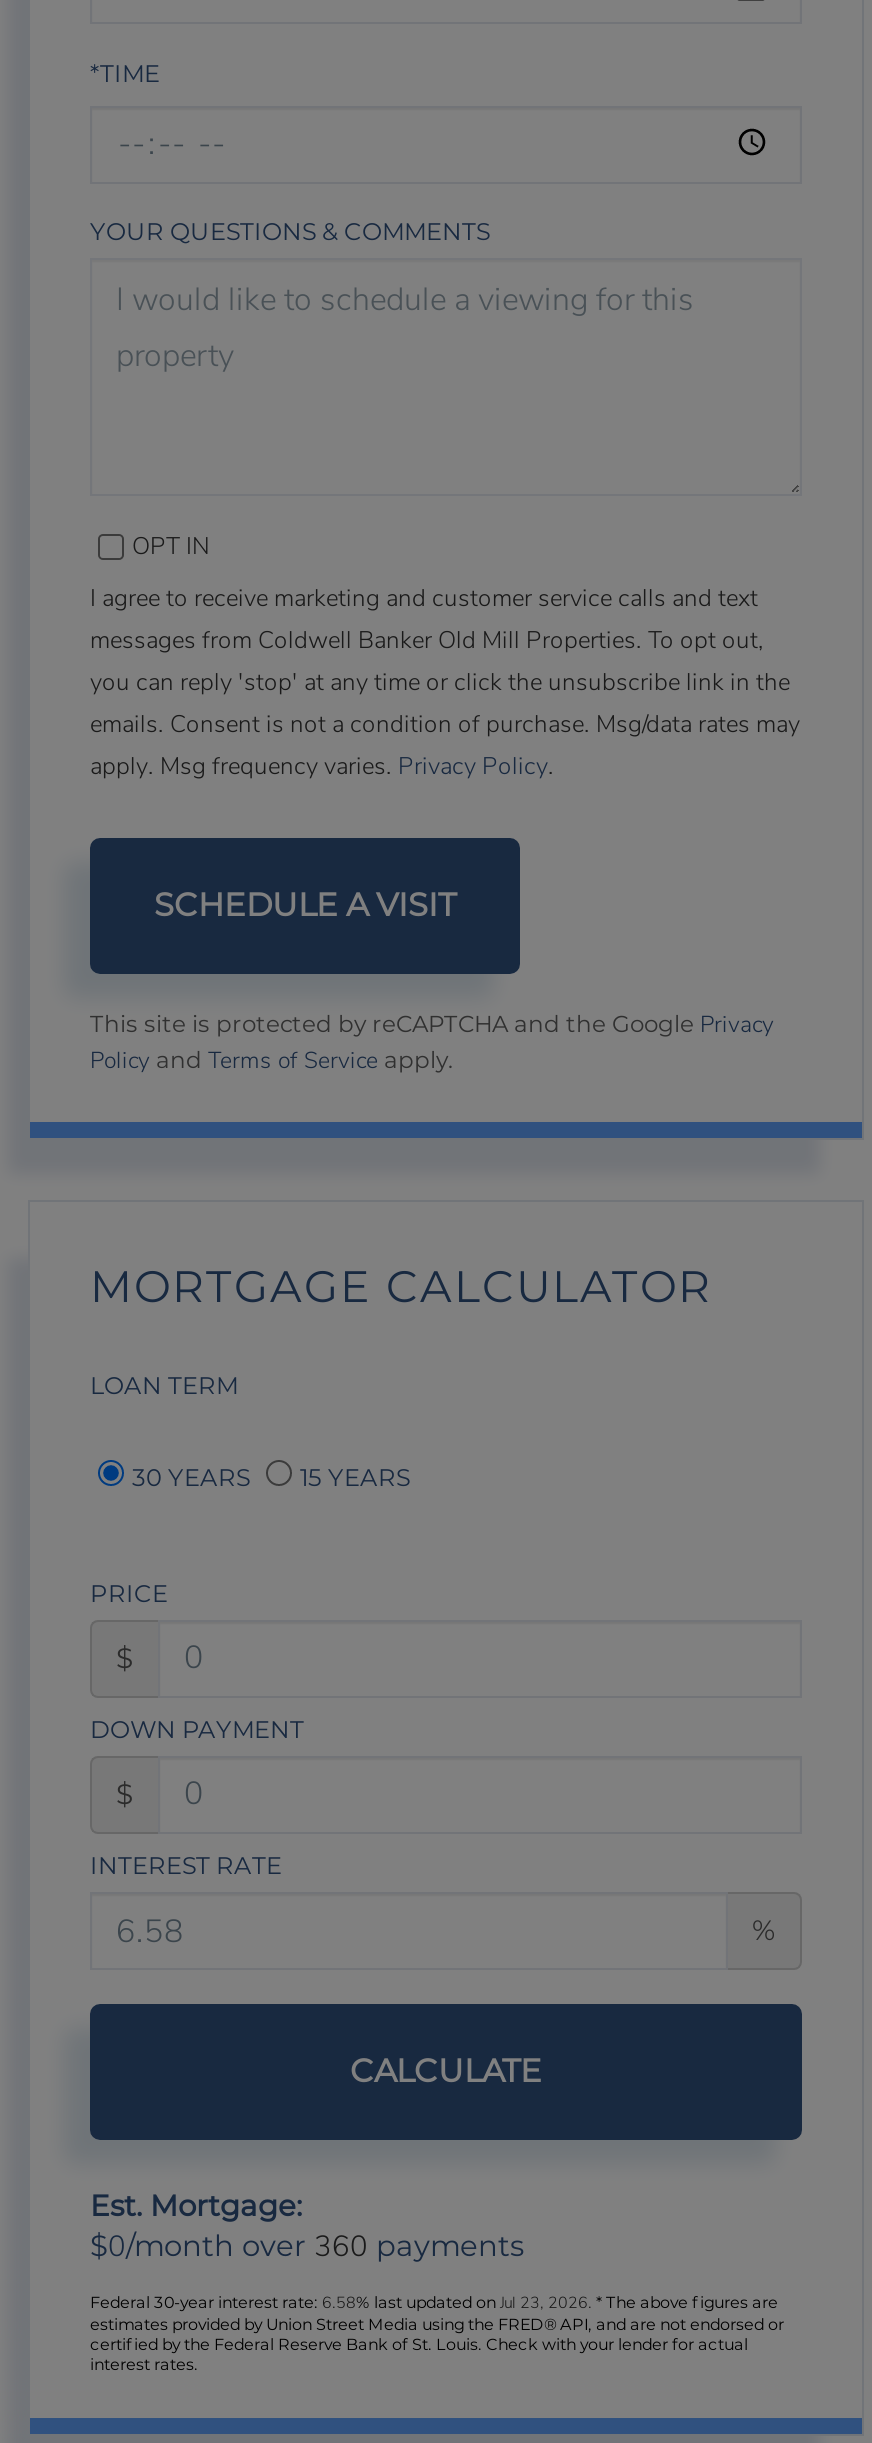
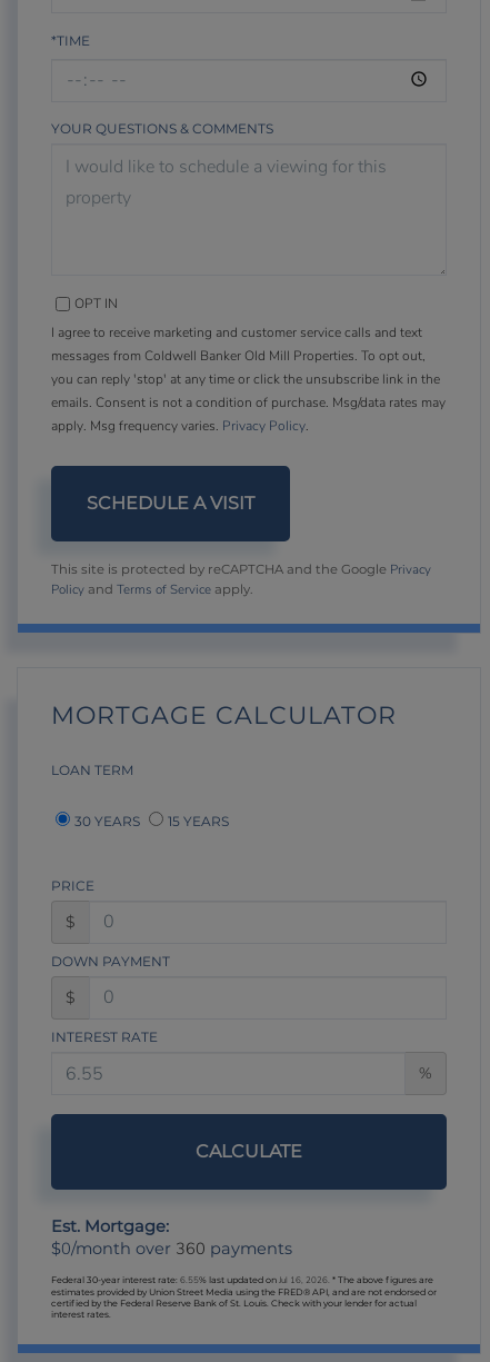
[90,2292,778,2314] Federal 30-year interest rate: 6.58% last updated on Jul 23, 2026. * The above figures are -> [51,1274,433,1286] Federal 30-year interest rate: 6.55% last updated on Jul 16, 2026. * The above figures are

